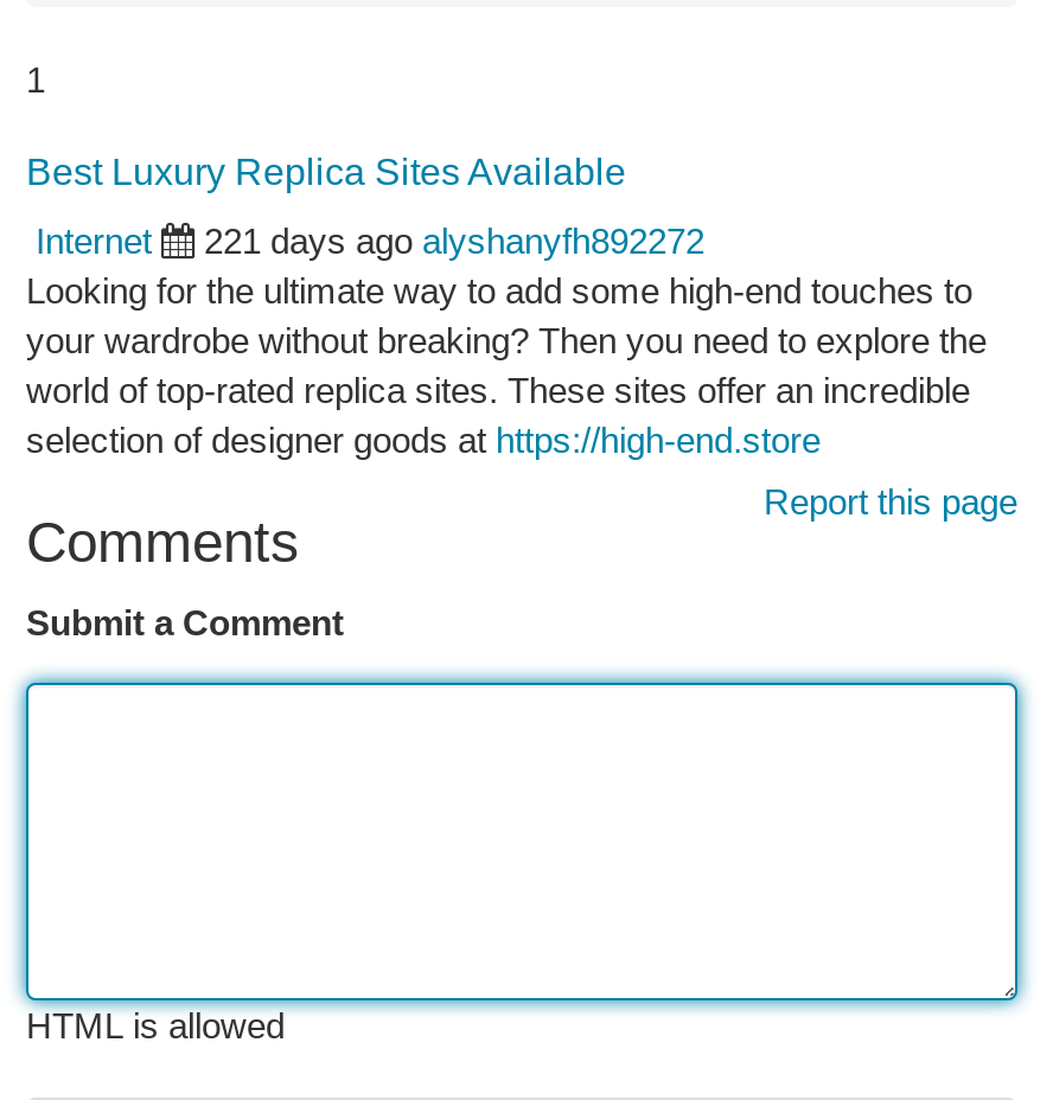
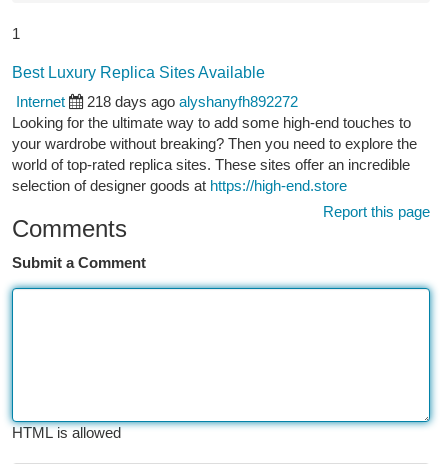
[204,220,704,261] 221 days ago alyshanyfh892272 -> [87,93,298,110] 218 days ago alyshanyfh892272

